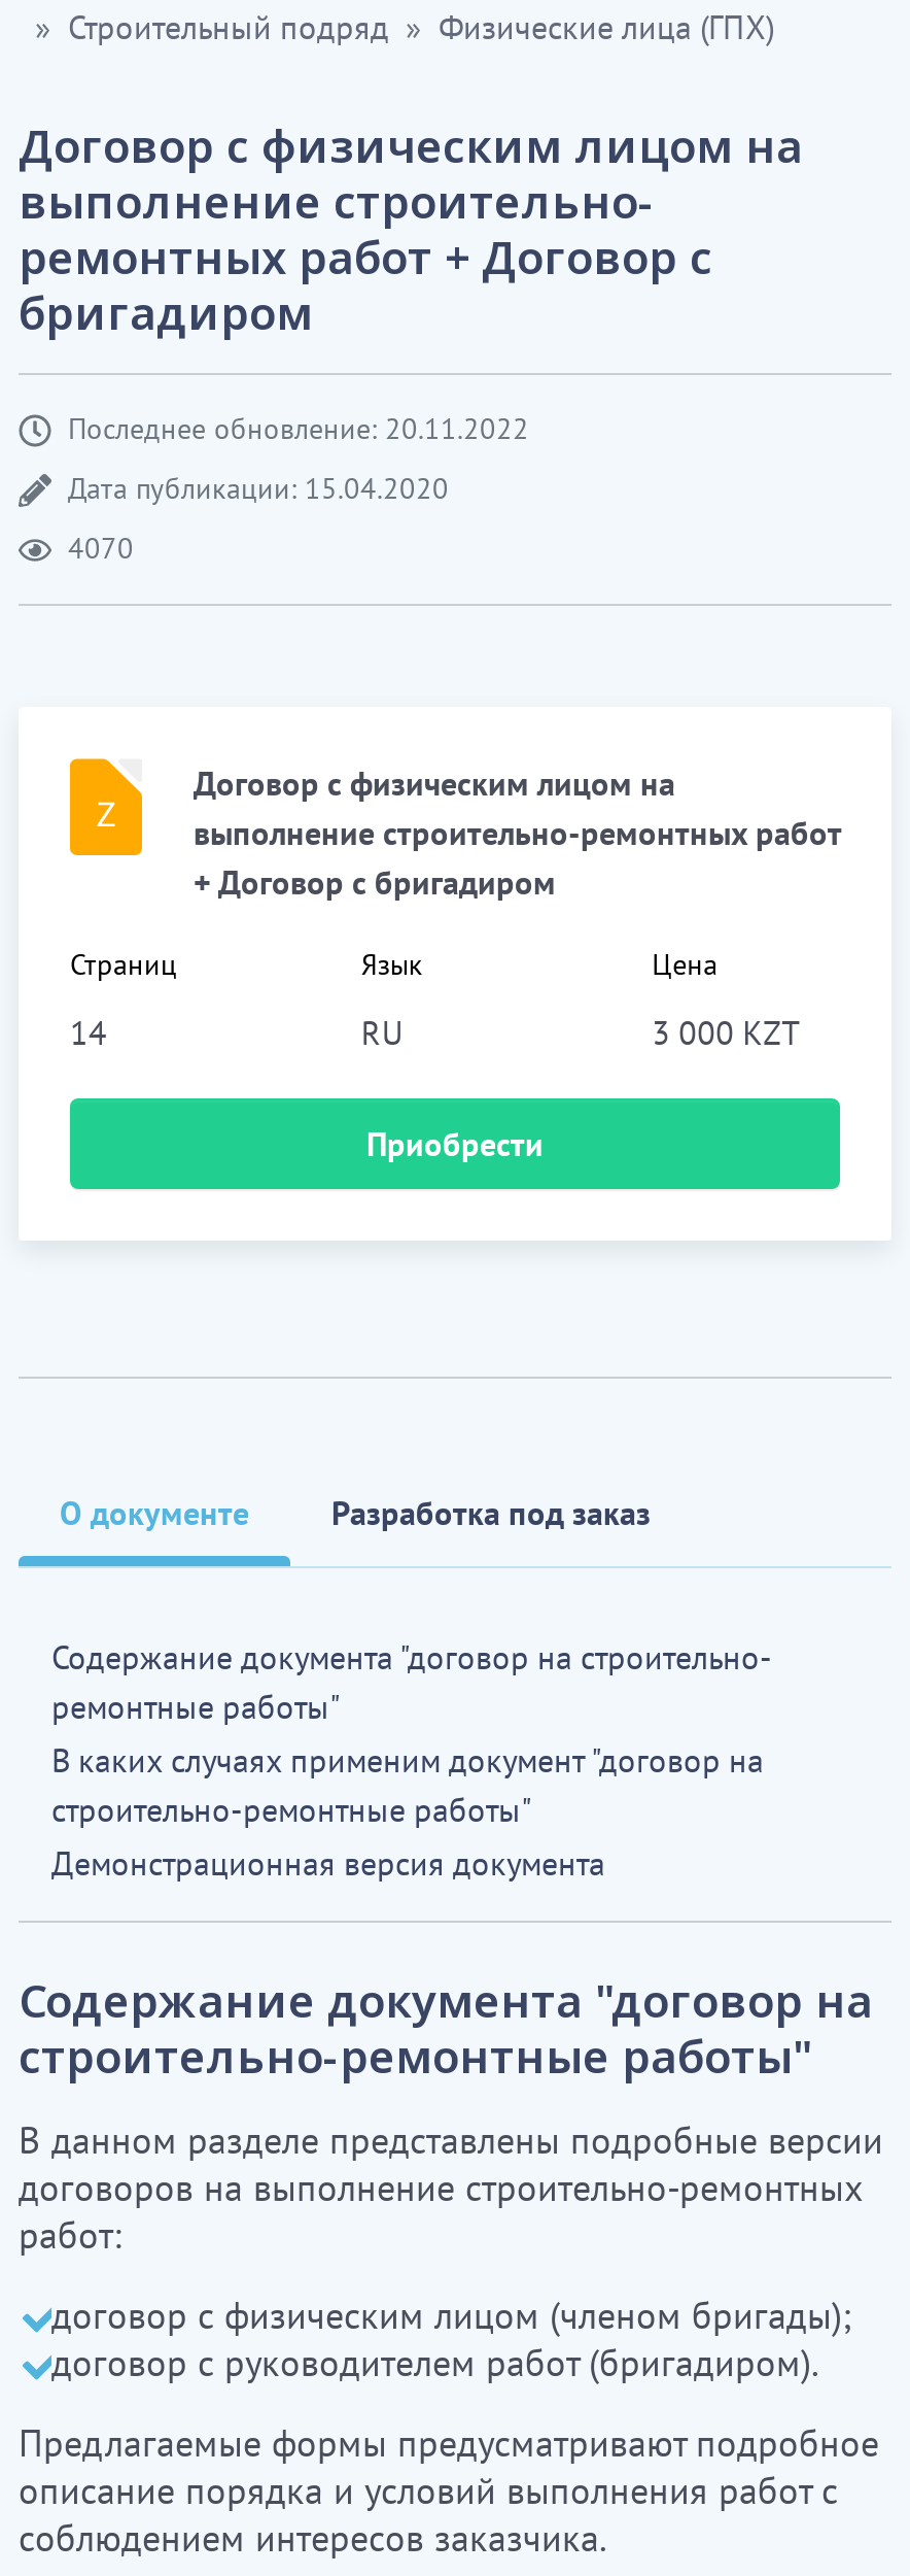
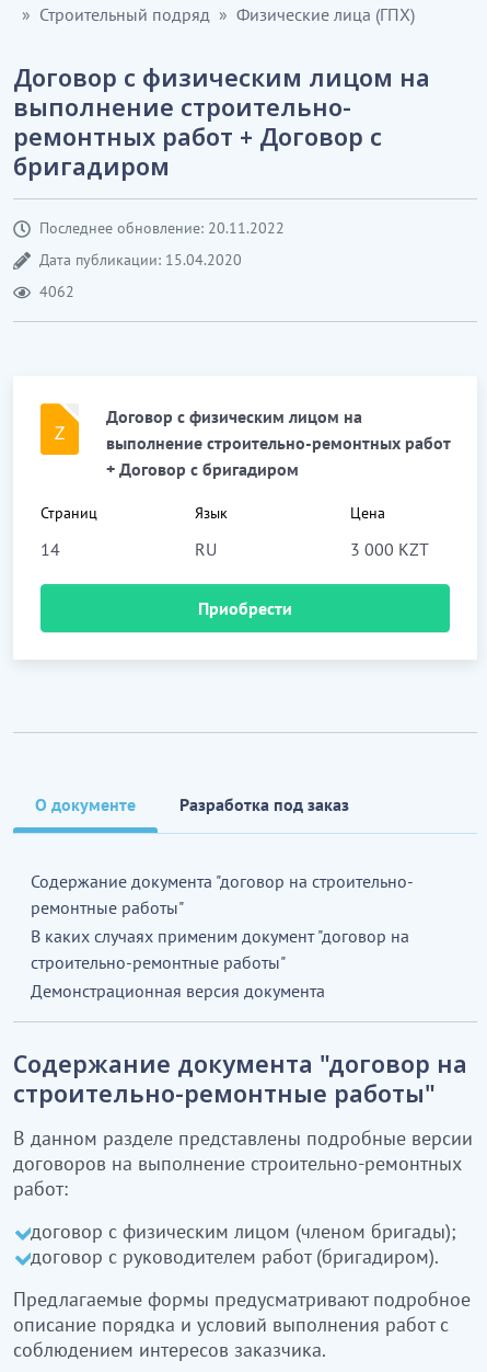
[68,530,134,567] 4070 -> [39,282,74,301] 4062

